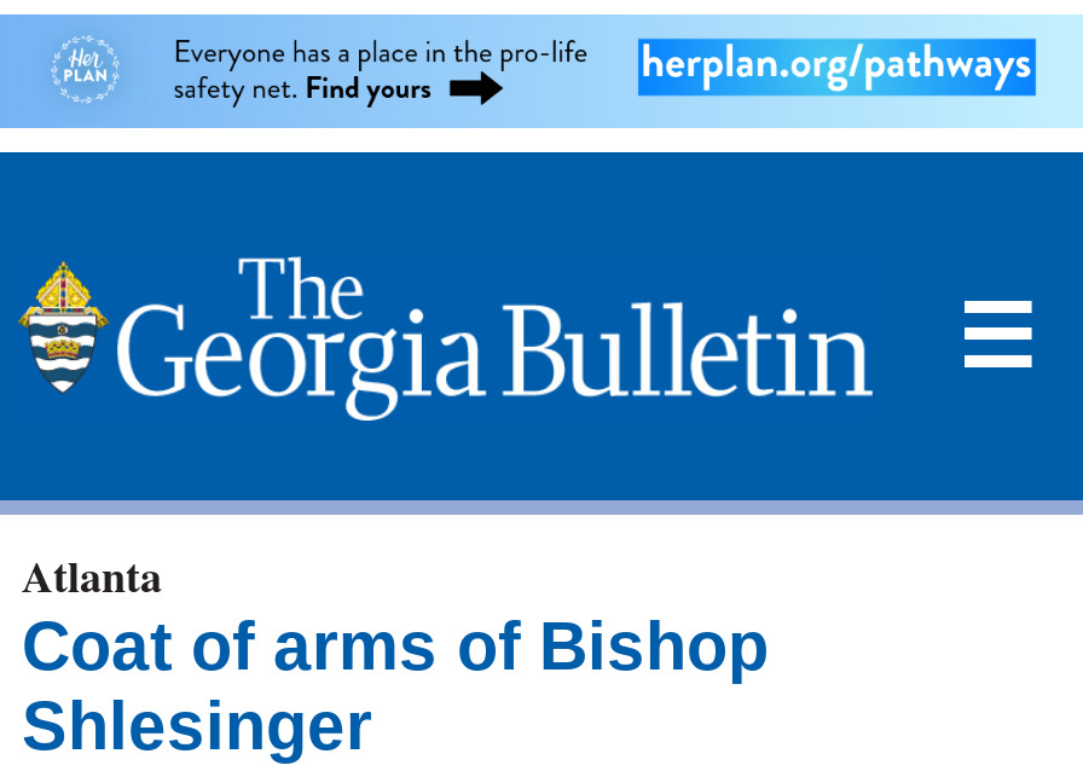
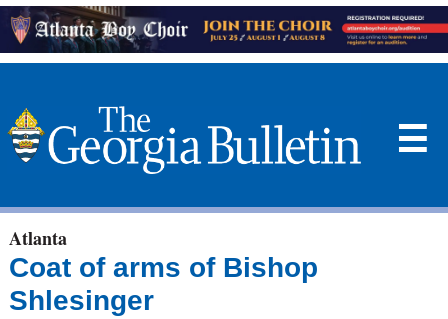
[7,15,1076,128] [image] -> [3,5,445,54] [image]

